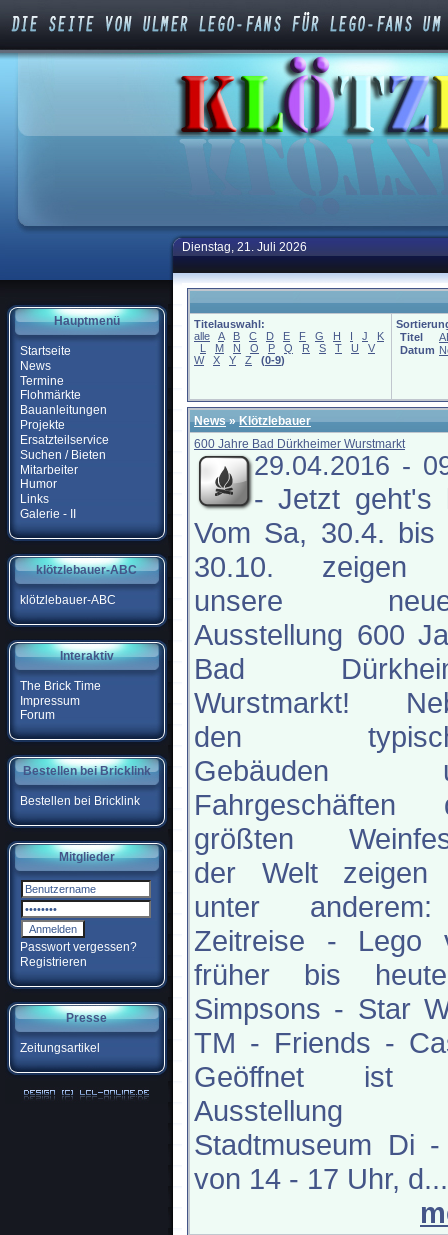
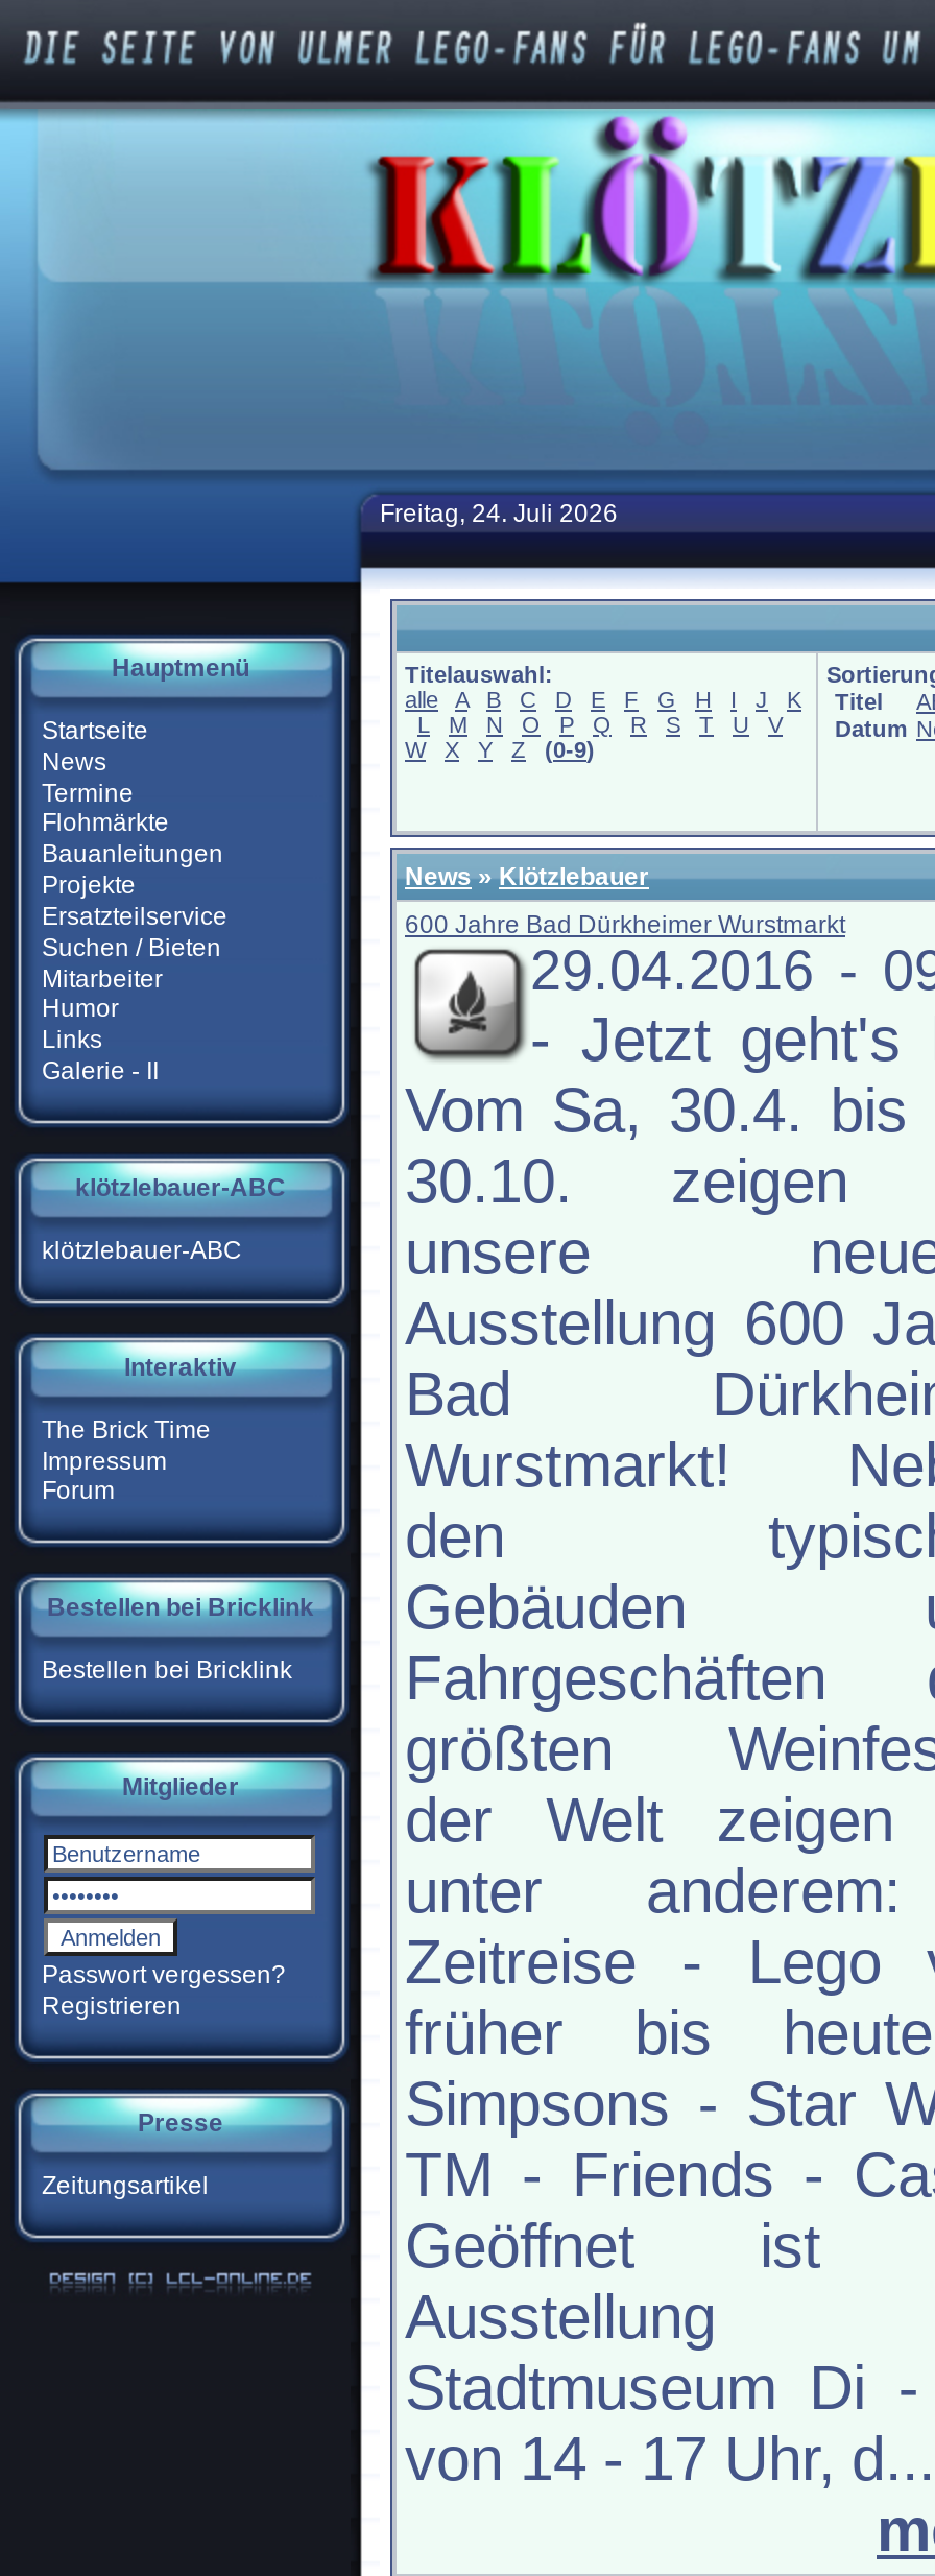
[182,240,307,254] Dienstag, 21. Juli 2026 -> [380,499,618,528] Freitag, 24. Juli 2026

